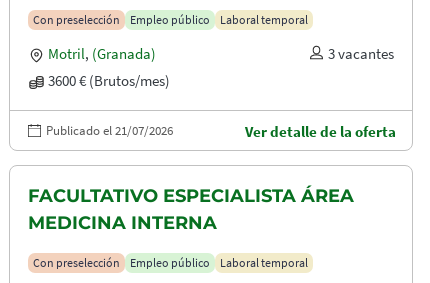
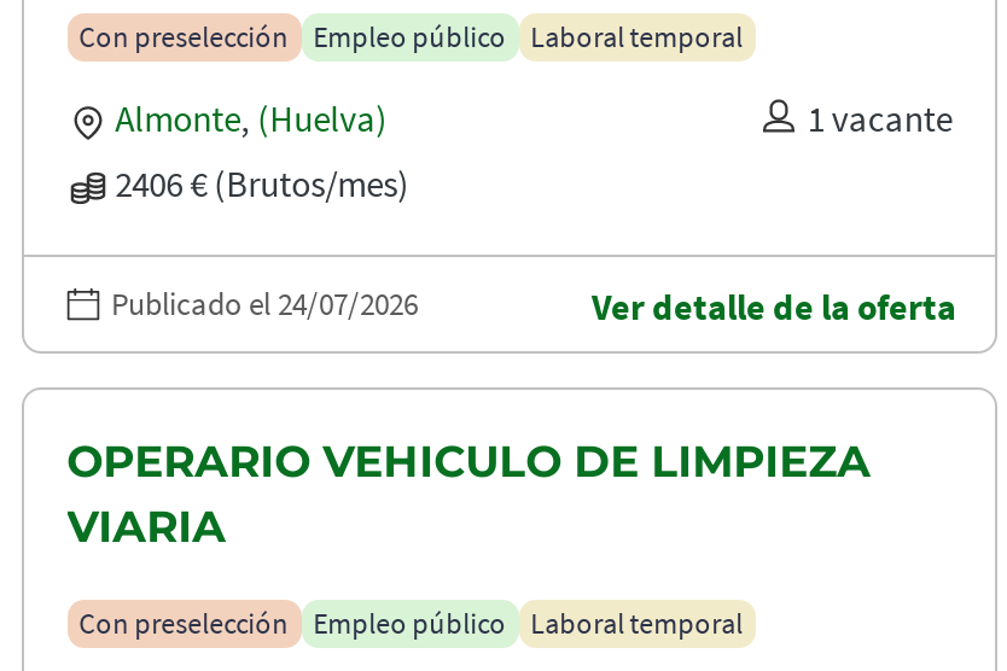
[48,44,394,90] Motril, (Granada) | 3 vacantes | 3600 € (Brutos/mes) -> [115,94,952,205] Almonte, (Huelva) | 1 vacante | 2406 € (Brutos/mes)
[46,122,173,139] Publicado el 21/07/2026 -> [111,283,418,324] Publicado el 24/07/2026
[28,185,354,234] FACULTATIVO ESPECIALISTA ÁREA | MEDICINA INTERNA -> [67,436,871,554] OPERARIO VEHICULO DE LIMPIEZA | VIARIA

